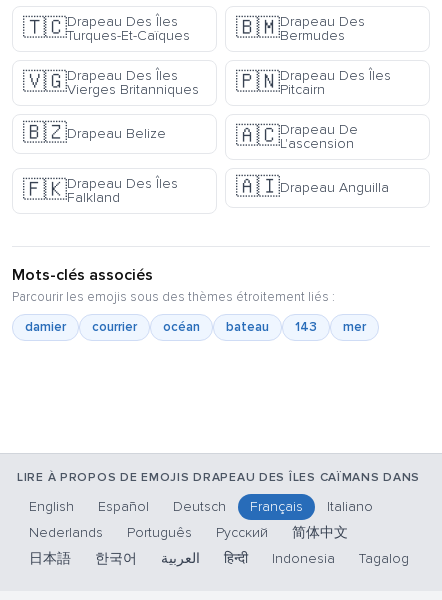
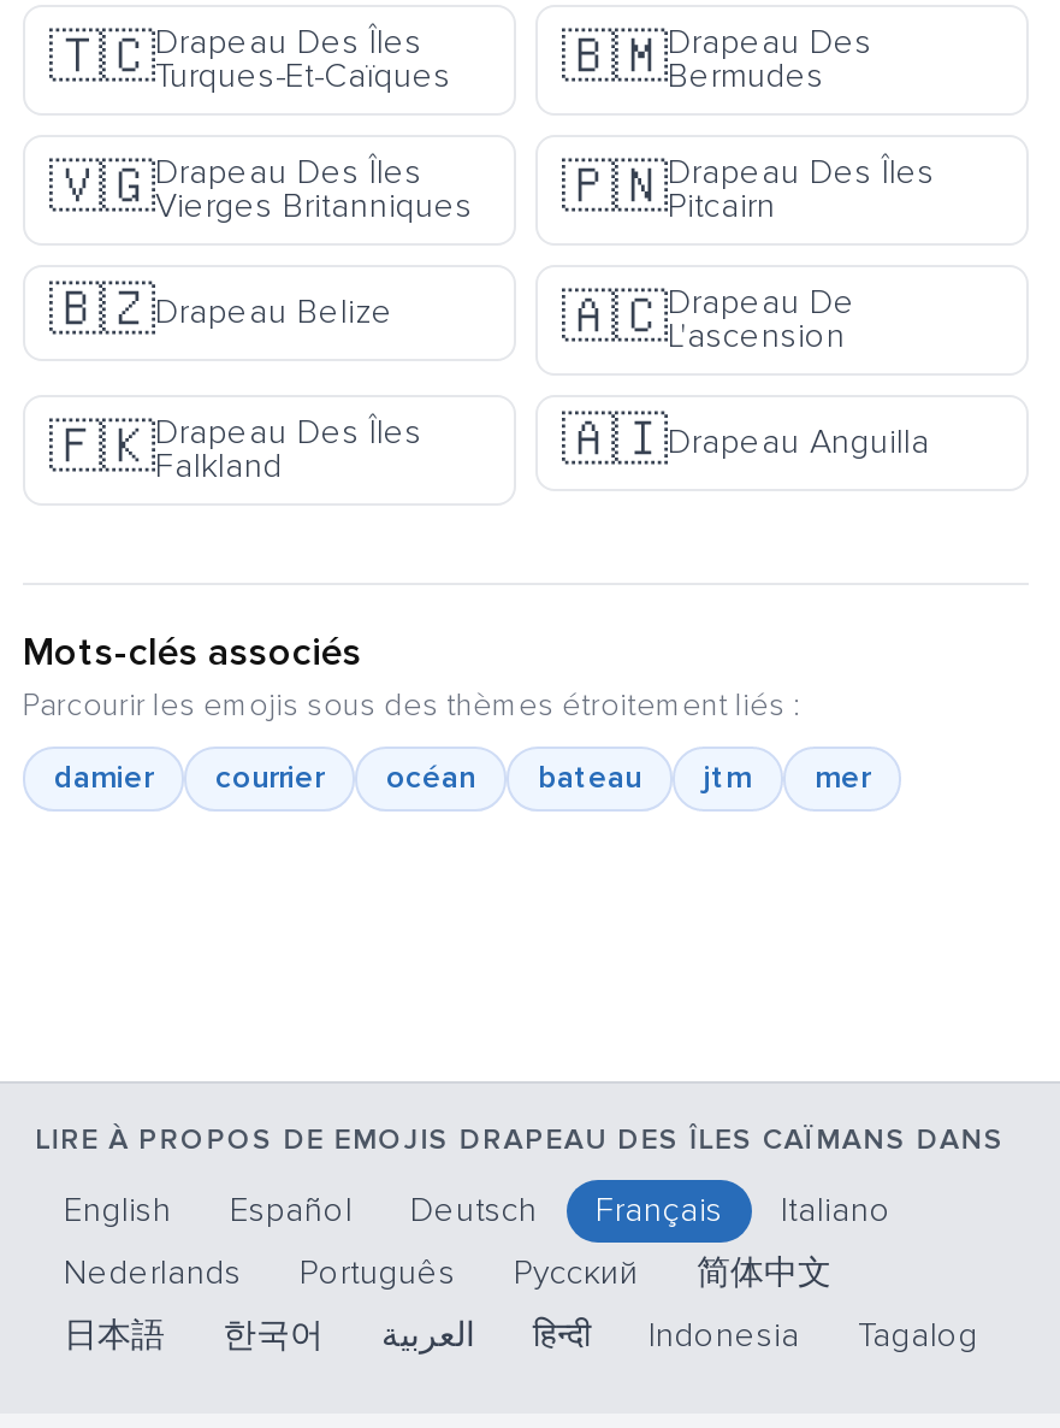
[295,319,317,335] 143 -> [704,759,752,797] jtm

